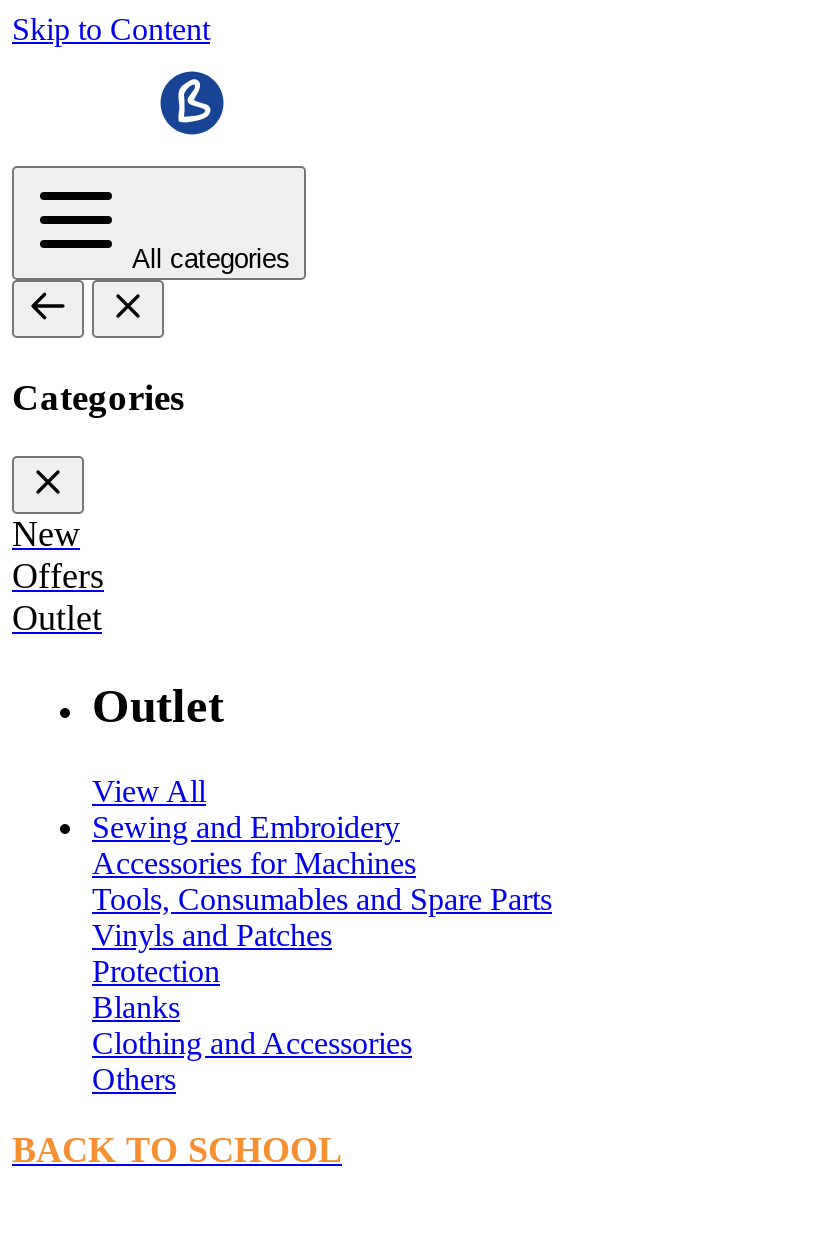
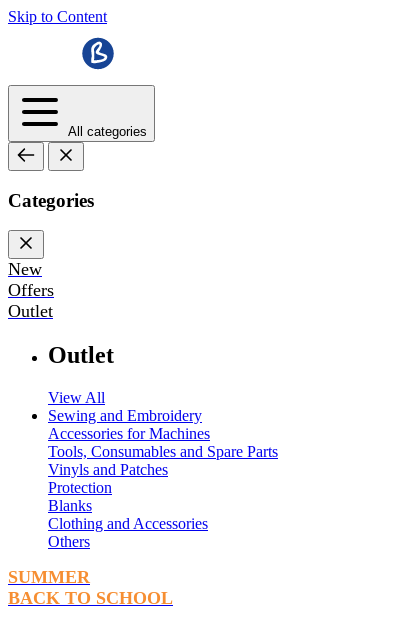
none -> [8,567,90,587] SUMMER

